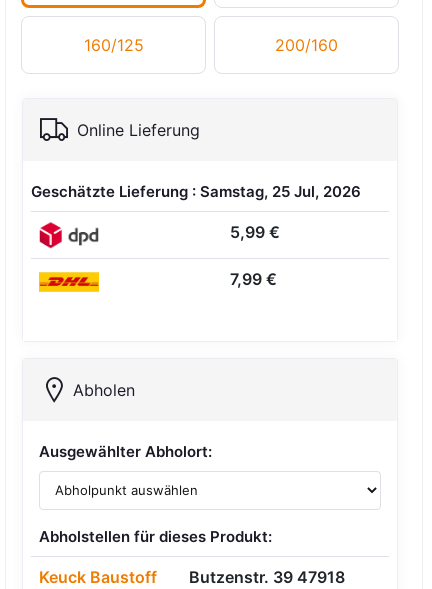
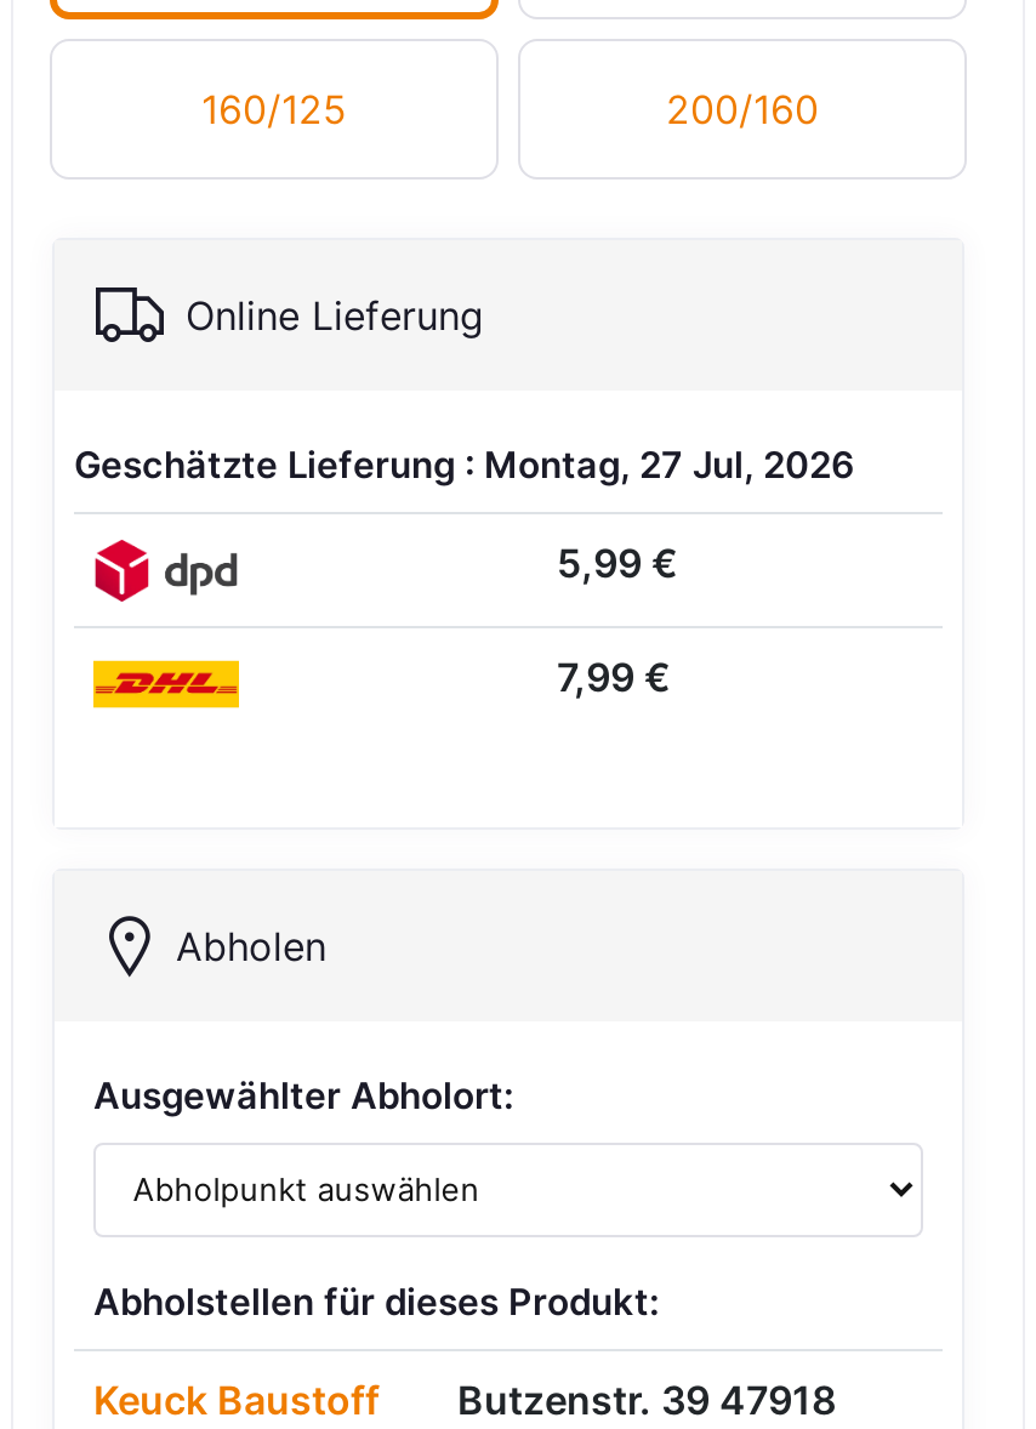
[31,182,361,201] Geschätzte Lieferung : Samstag, 25 Jul, 2026 -> [74,442,855,488] Geschätzte Lieferung : Montag, 27 Jul, 2026

